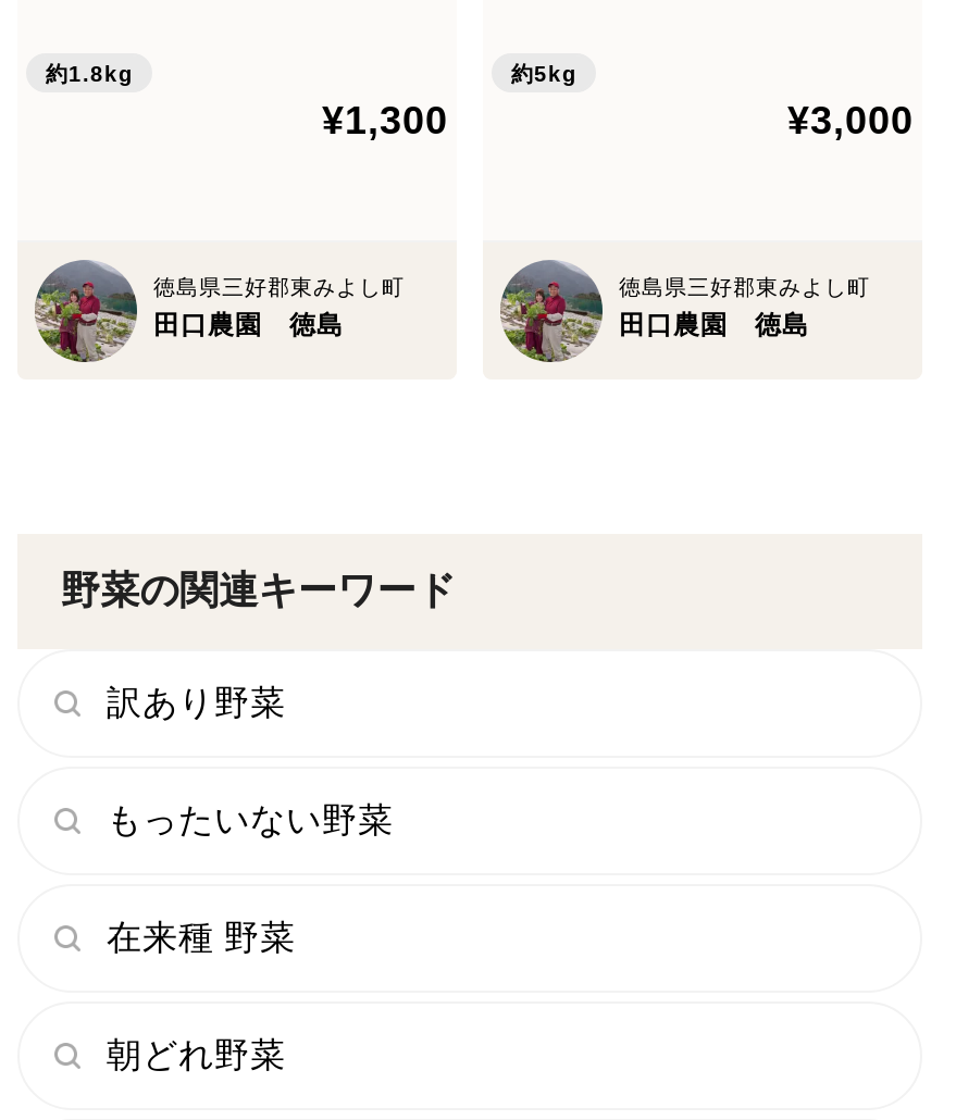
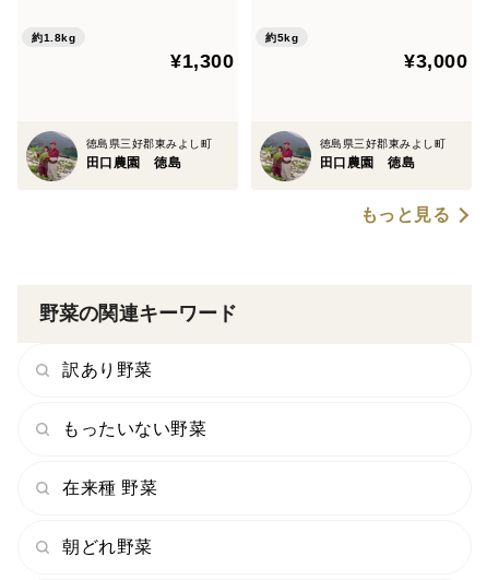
none -> [360,205,450,224] もっと見る

